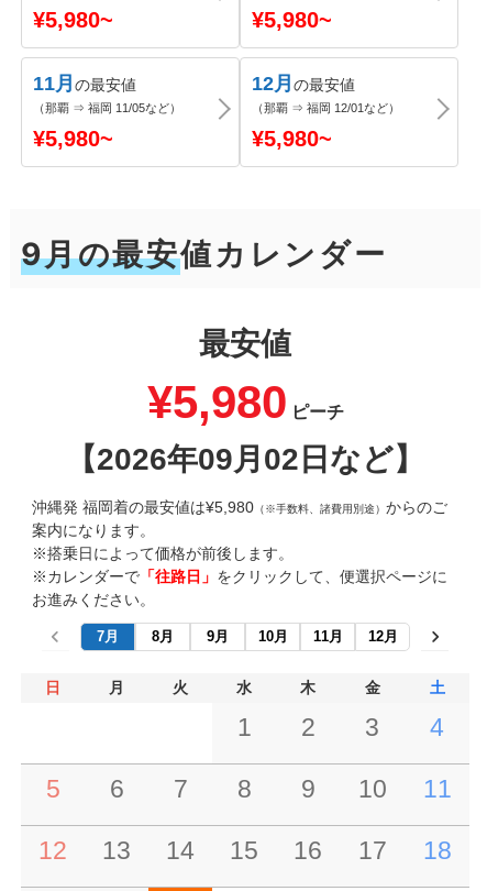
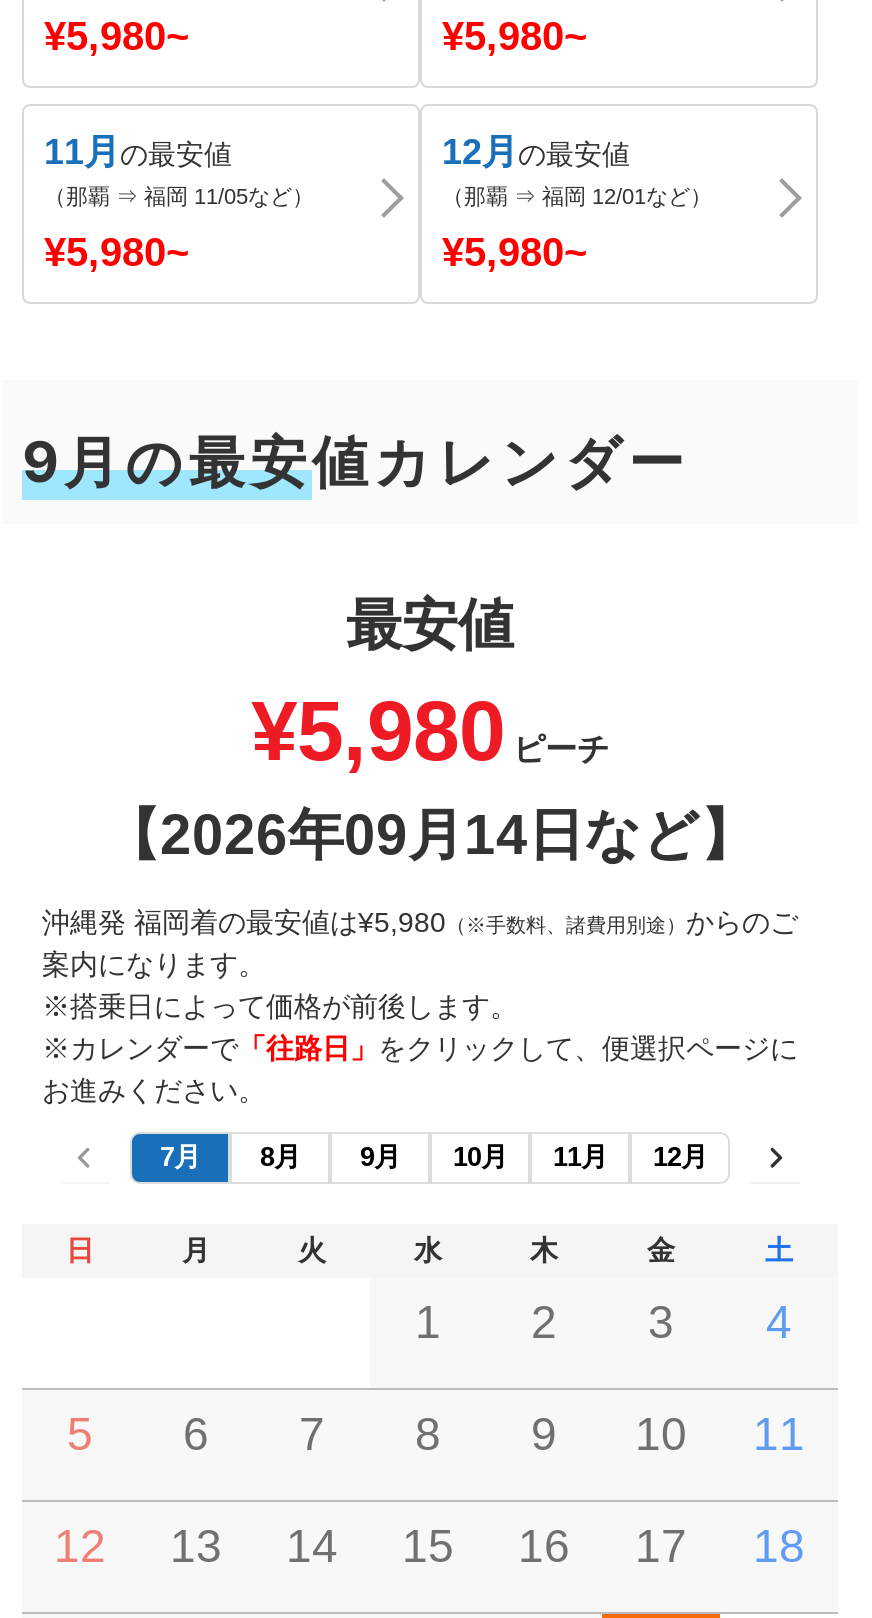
[66,442,424,476] 【2026年09月02日など】 -> [104,804,756,866] 【2026年09月14日など】

